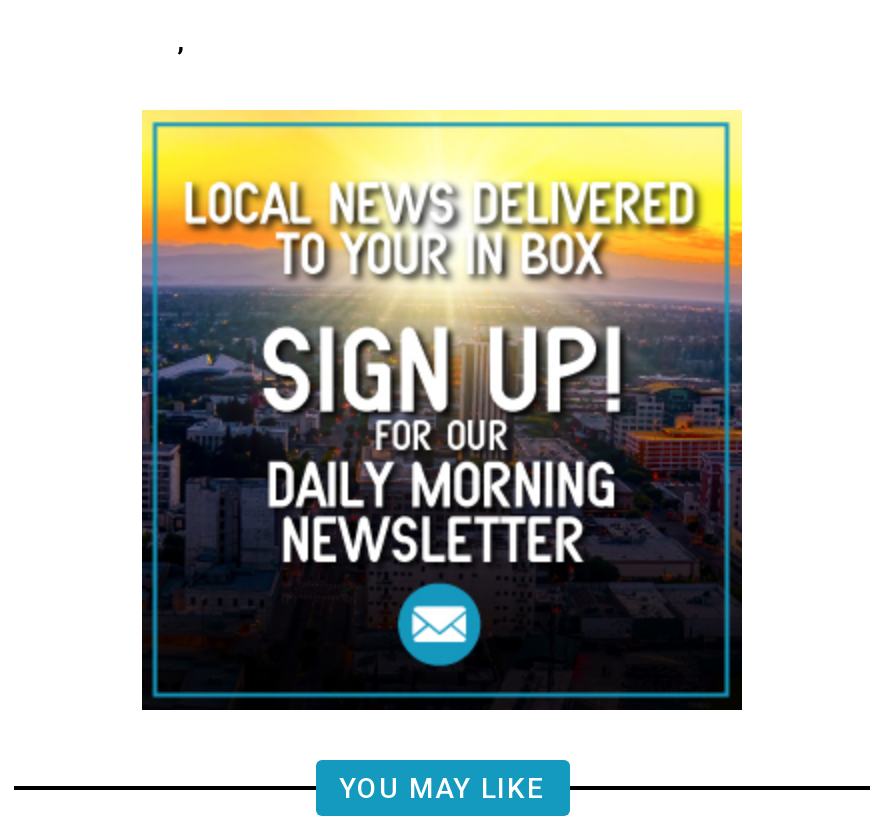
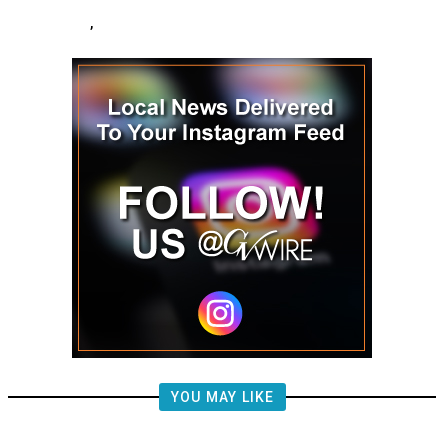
[140,108,744,700] [image] -> [71,57,373,353] [image]

